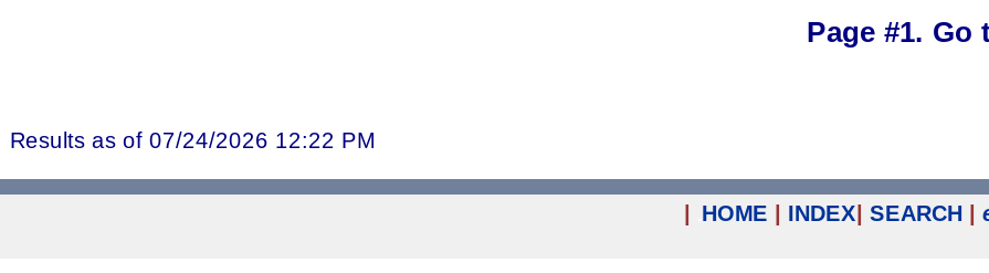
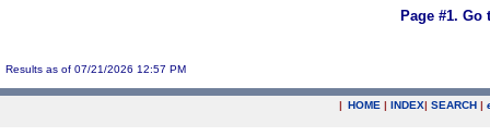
[10,128,375,152] Results as of 07/24/2026 12:22 PM -> [5,63,186,75] Results as of 07/21/2026 12:57 PM

